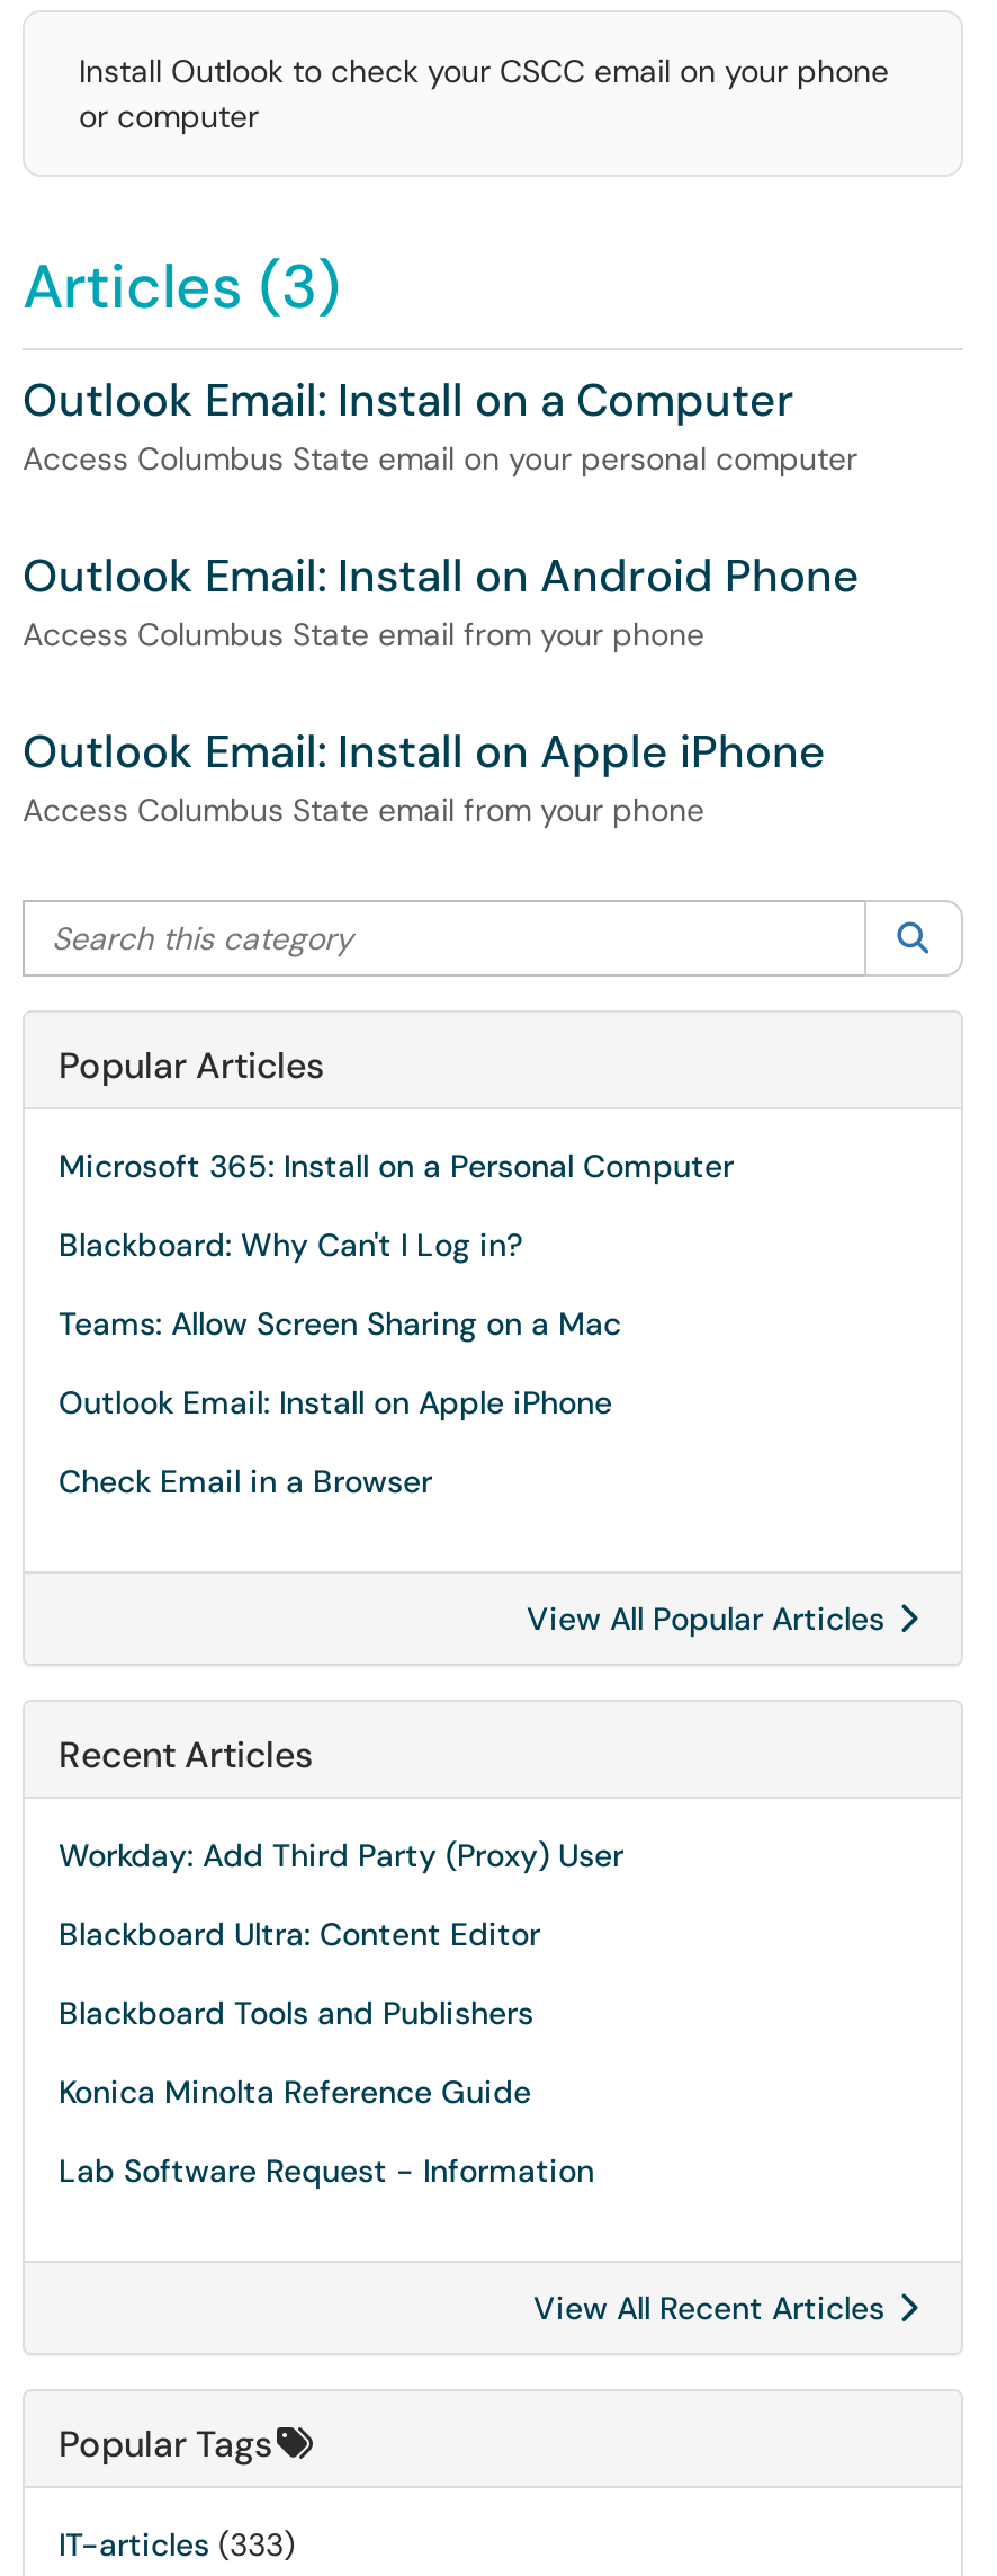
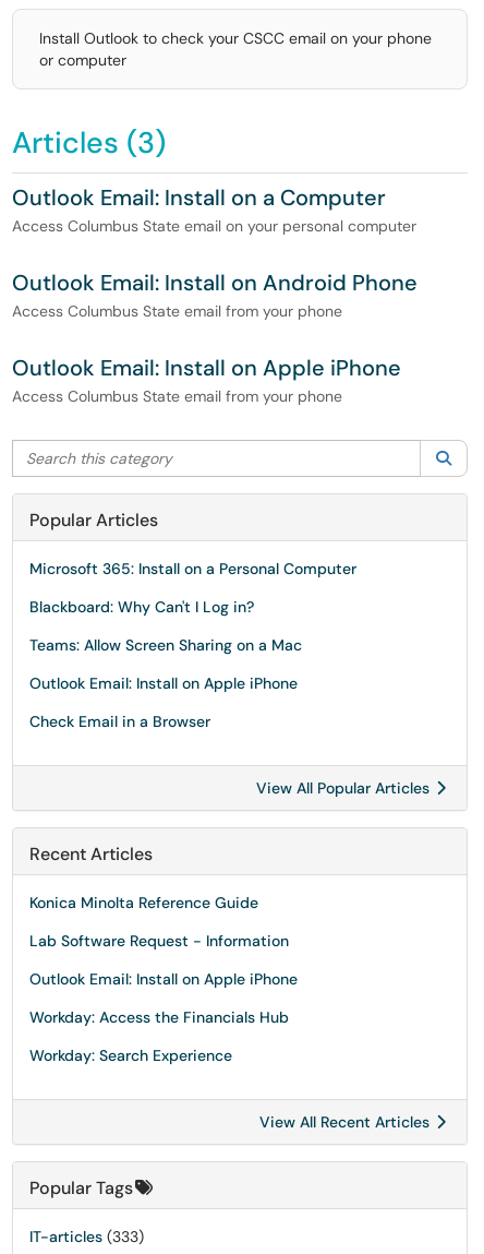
[59,1835,623,2033] Workday: Add Third Party (Proxy) User | Blackboard Ultra: Content Editor | Blackboard Tools and Publishers -> none
moved [59,2071,594,2191] -> [29,893,289,951]: Konica Minolta Reference Guide | Lab Software Request - Information
none -> [29,969,298,1065] Outlook Email: Install on Apple iPhone | Workday: Access the Financials Hub | Workday: Search Experience

